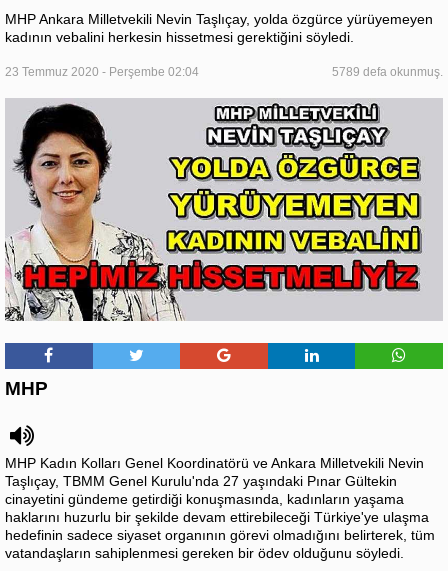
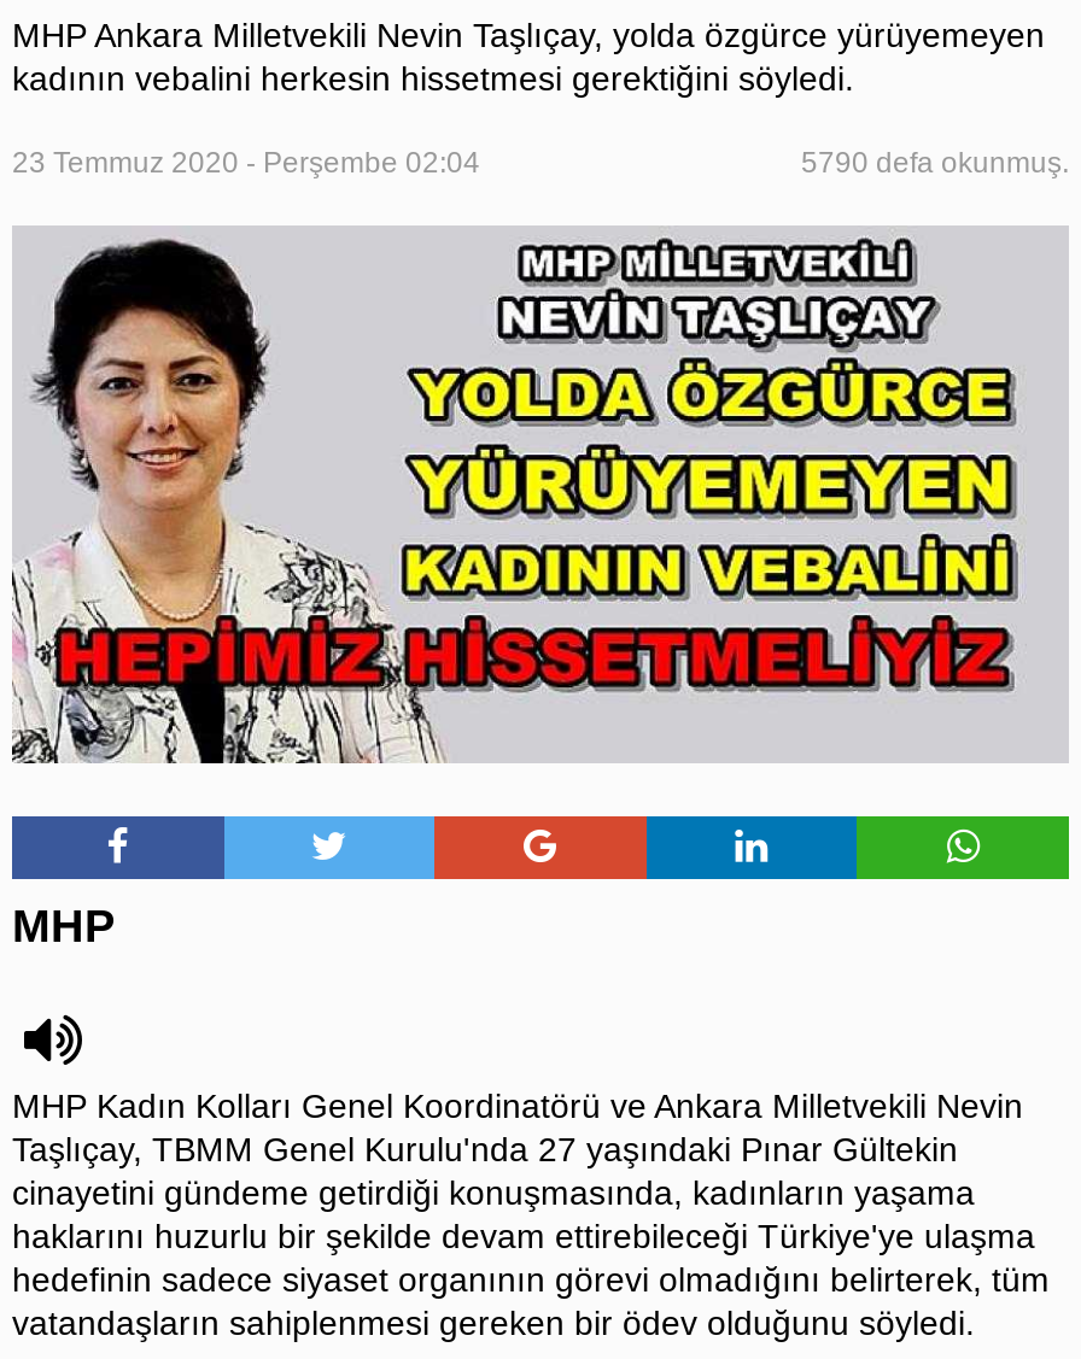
[332,65,443,79] 5789 defa okunmuş. -> [801,146,1069,180] 5790 defa okunmuş.

